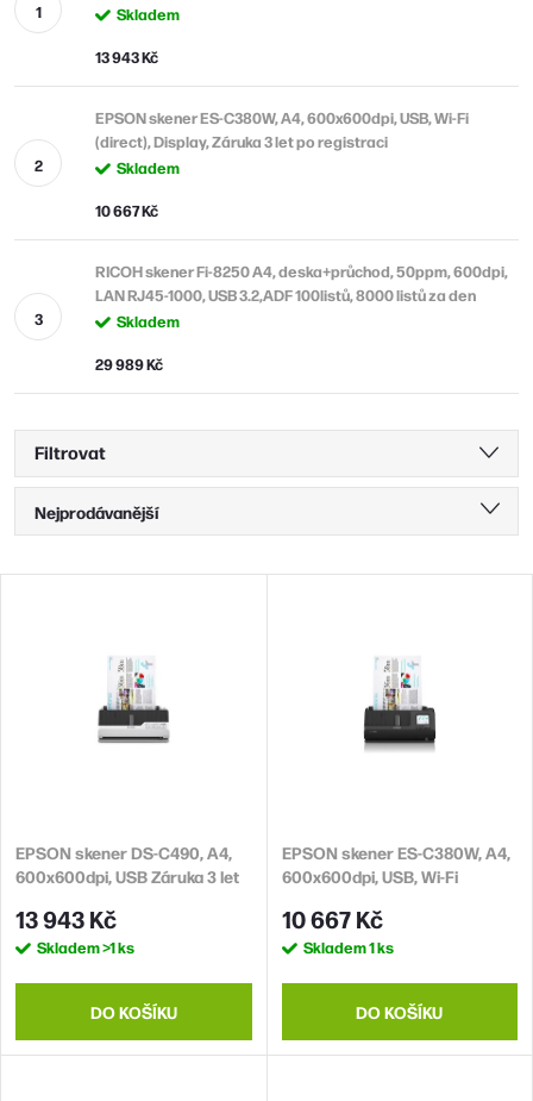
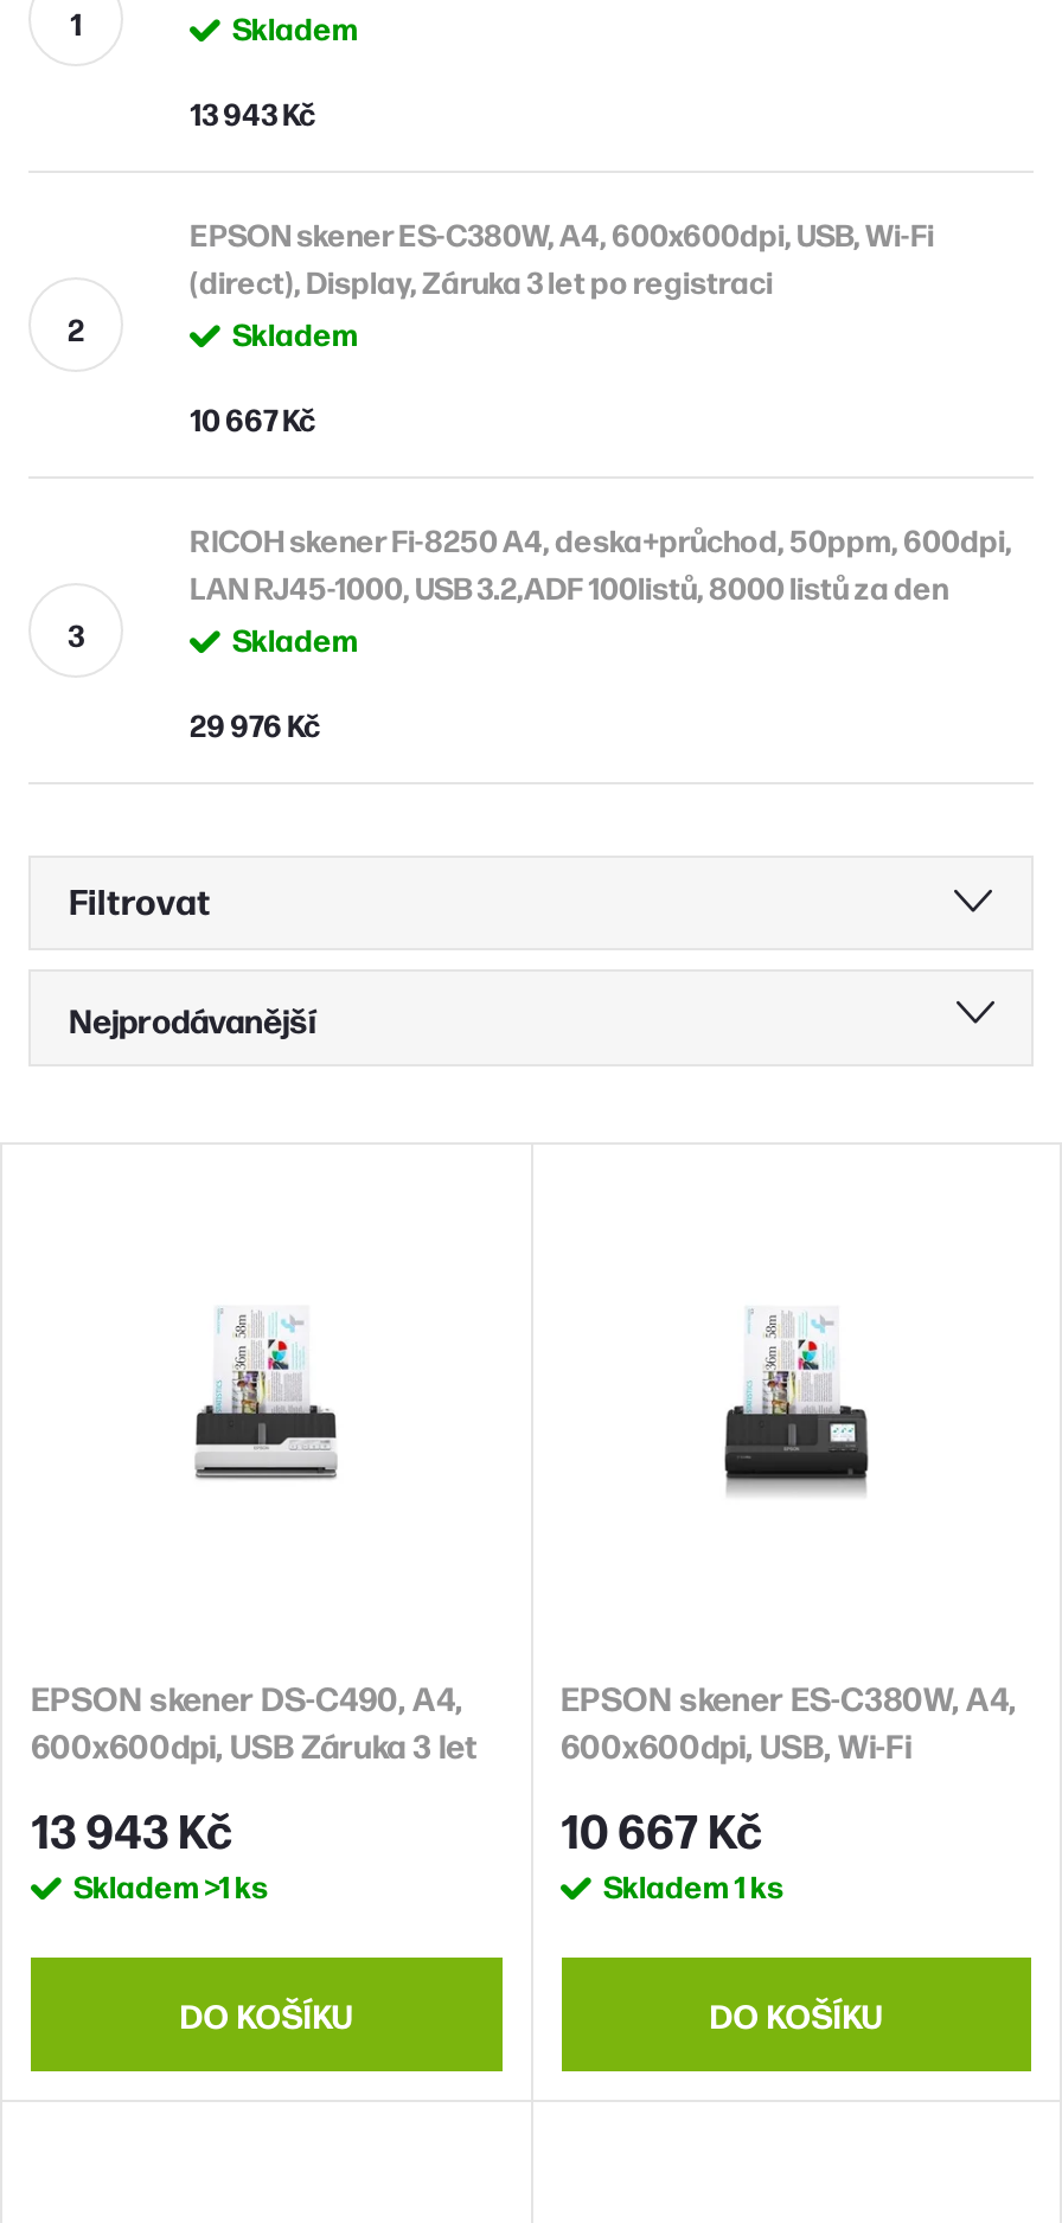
[95,352,163,374] 29 989 Kč -> [190,702,320,744] 29 976 Kč

